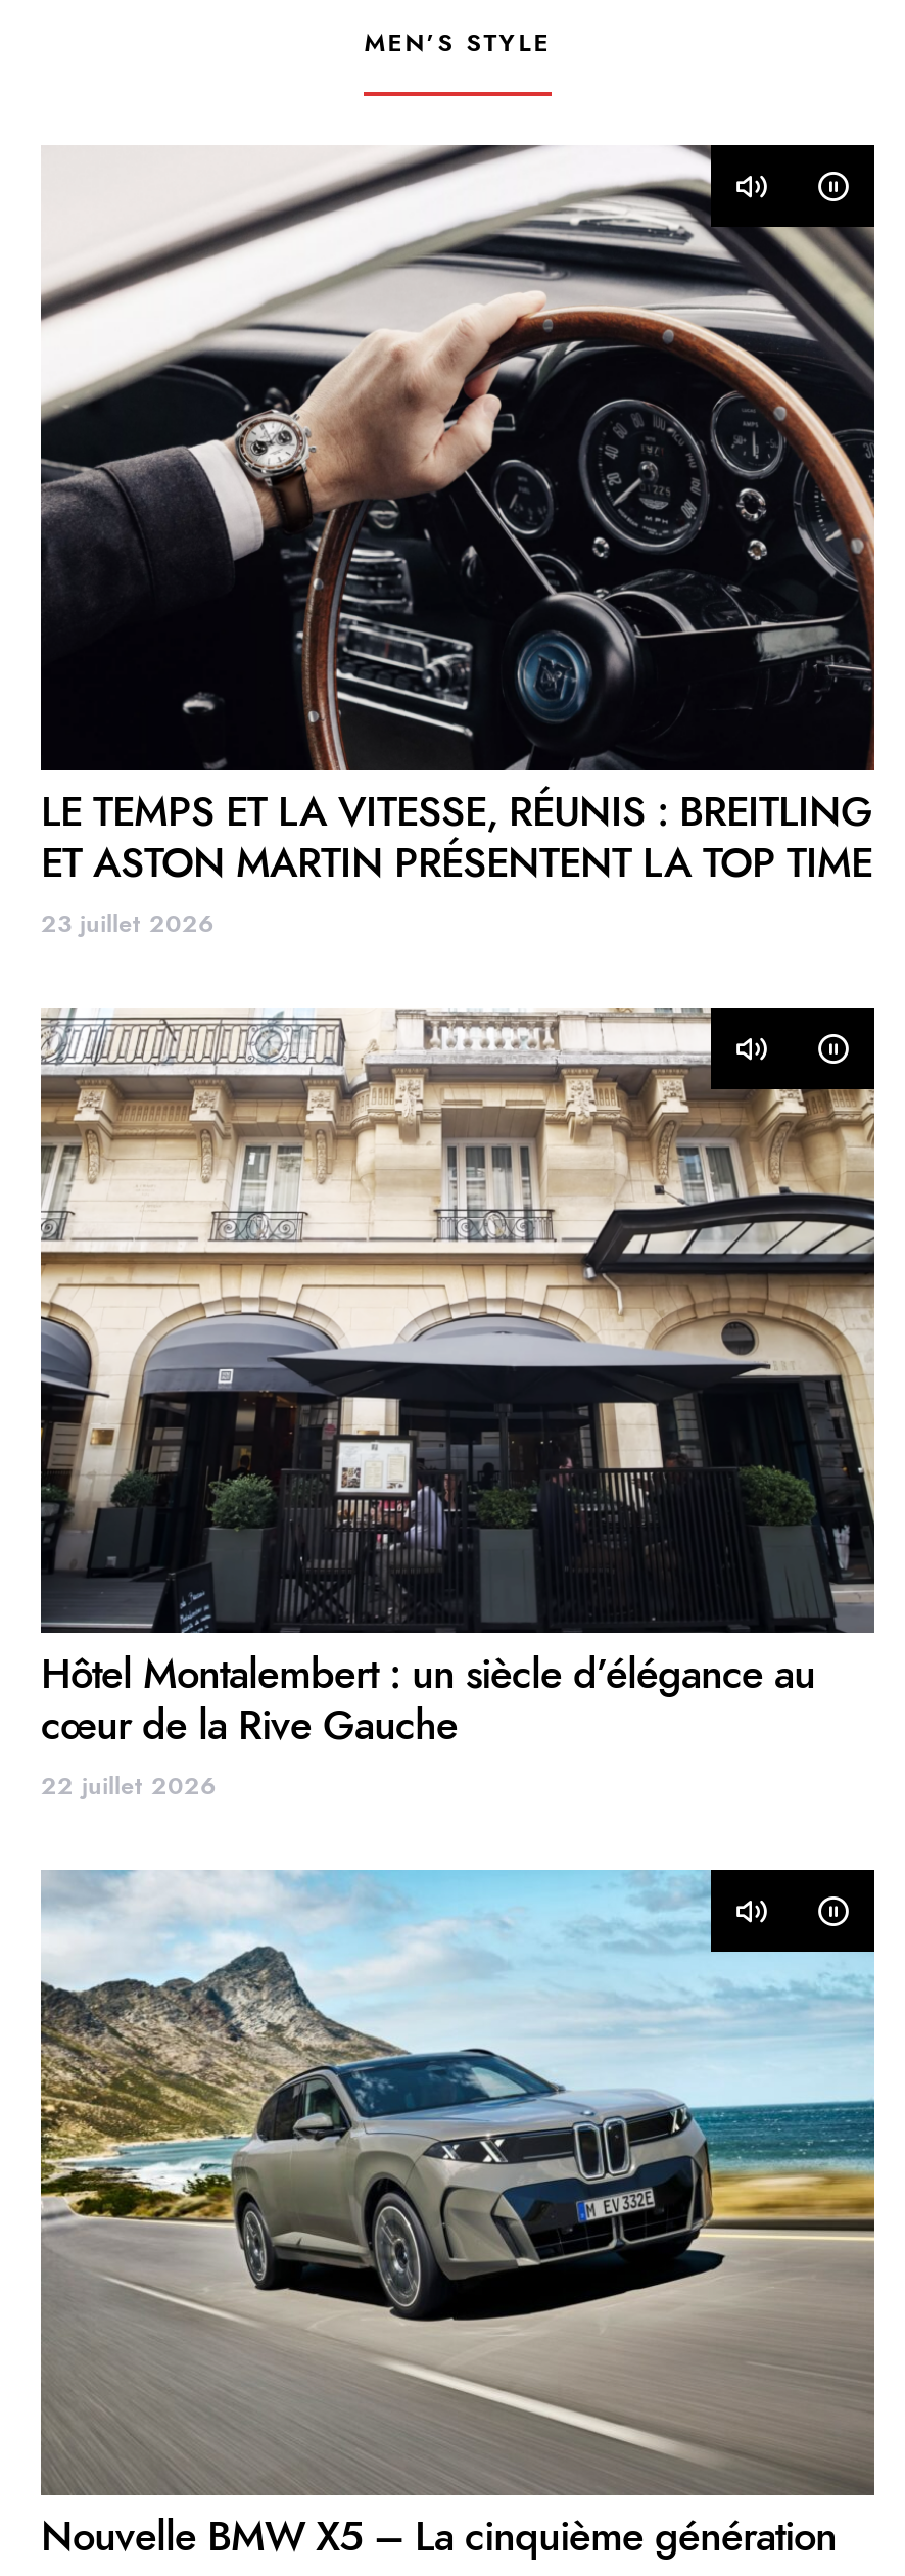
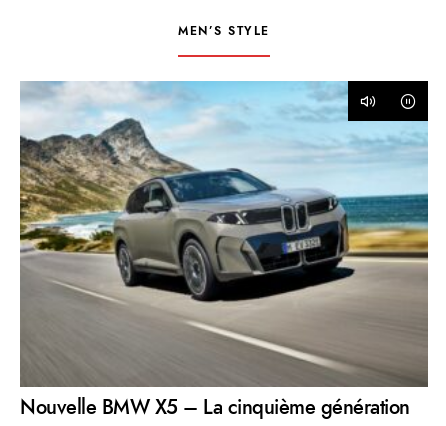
[39,142,876,941] [image] | LE TEMPS ET LA VITESSE, RÉUNIS : BREITLING | ET ASTON MARTIN PRÉSENTENT LA TOP TIME | 23 juillet 2026 -> none
[39,1004,876,1804] [image] | Hôtel Montalembert : un siècle d’élégance au | cœur de la Rive Gauche | 22 juillet 2026 -> none

